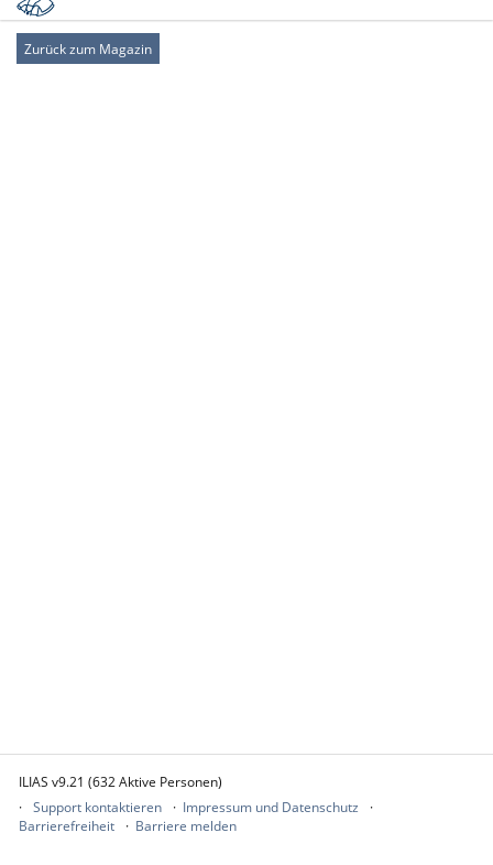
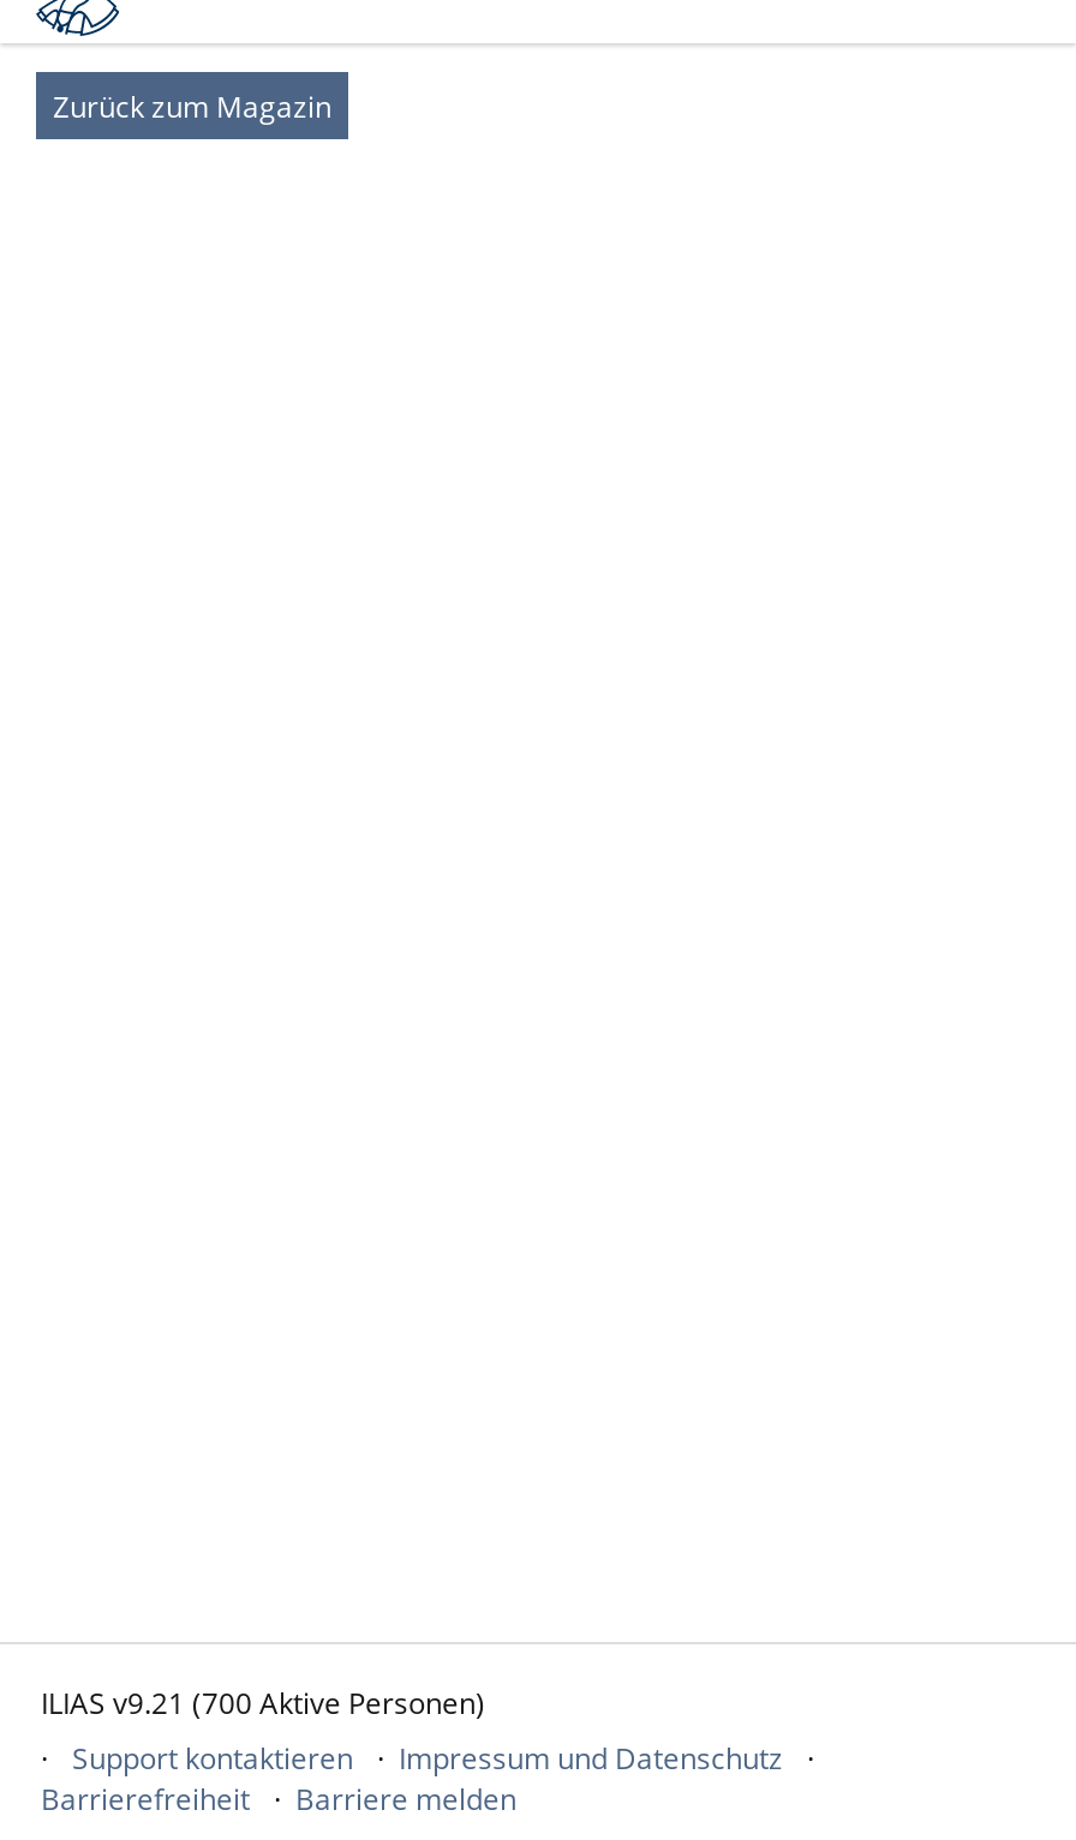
[19,772,222,791] ILIAS v9.21 (632 Aktive Personen) -> [41,1683,485,1724] ILIAS v9.21 (700 Aktive Personen)

